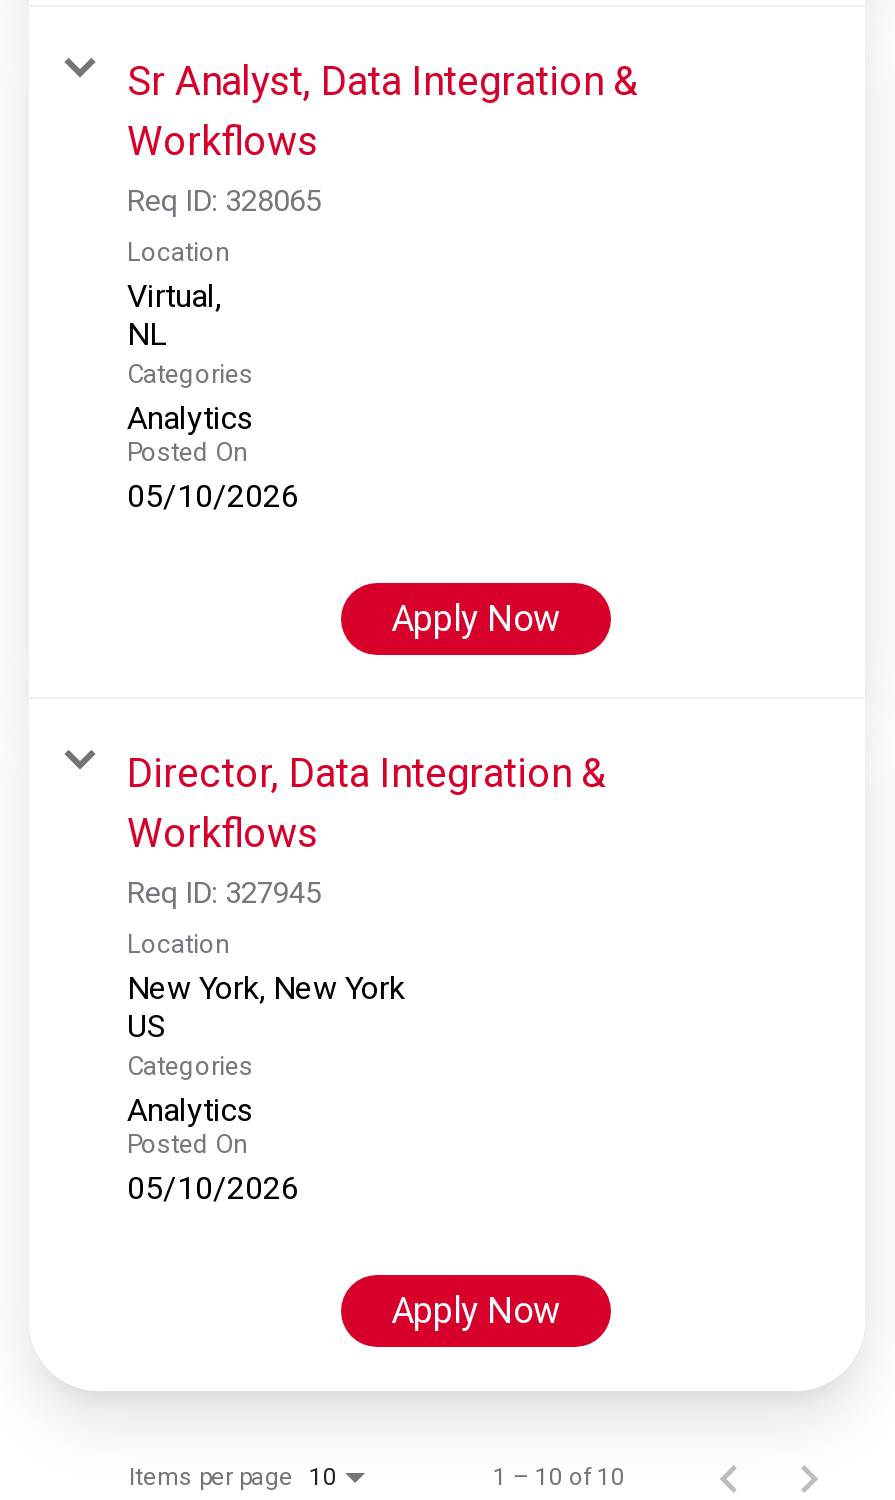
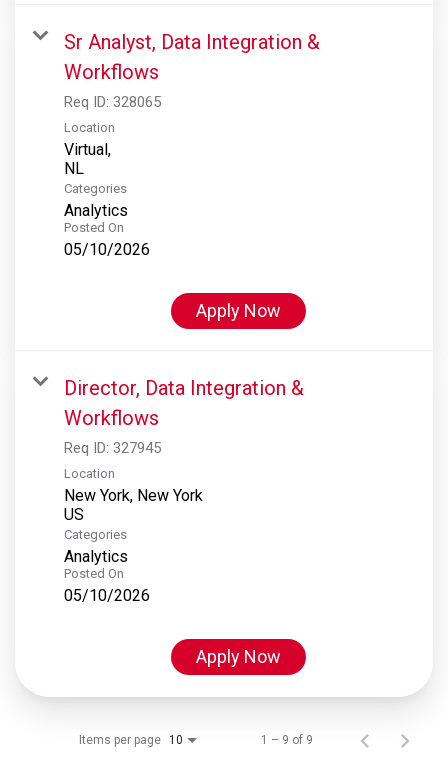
[493,1462,625,1490] 1 – 10 of 10 -> [261,733,313,747] 1 – 9 of 9

